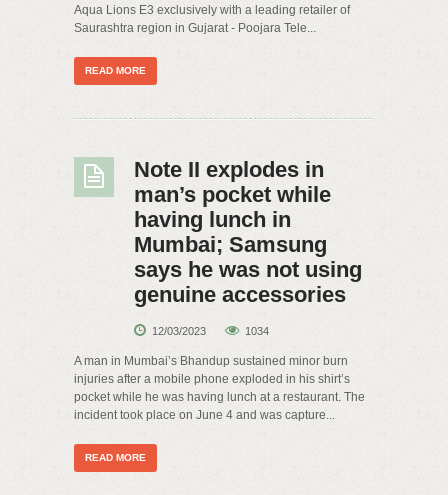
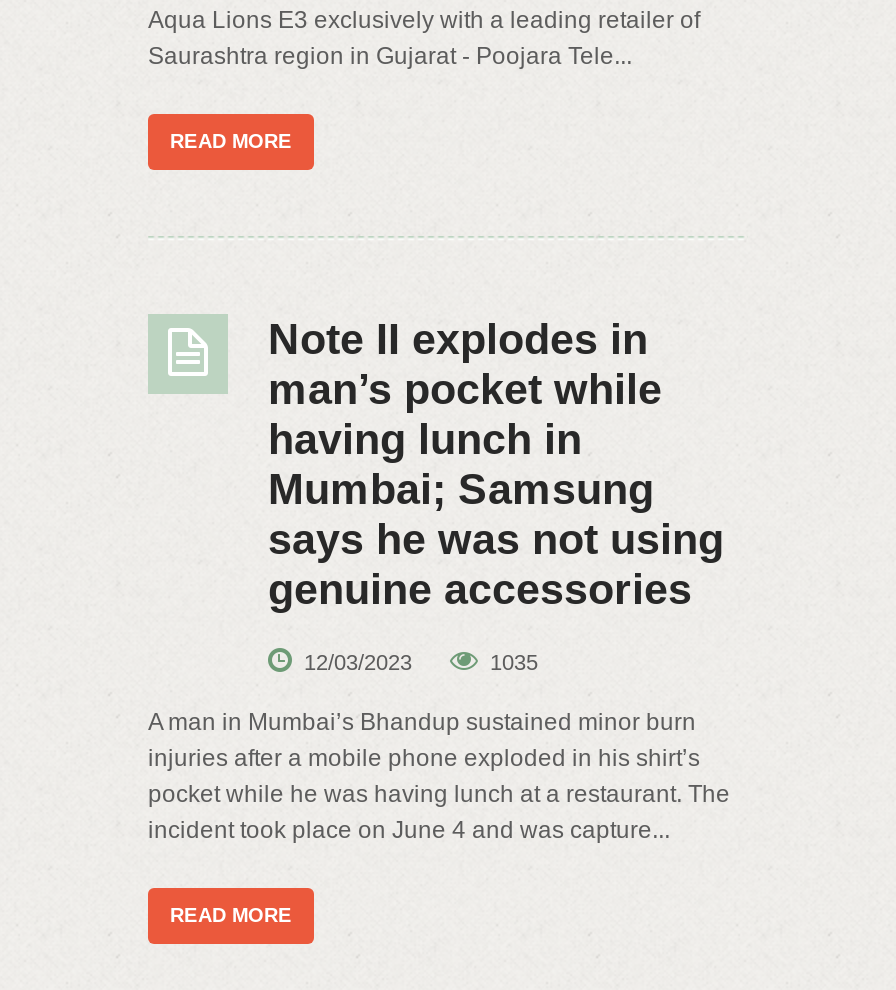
[245,325,269,337] 1034 -> [490,650,538,674] 1035

